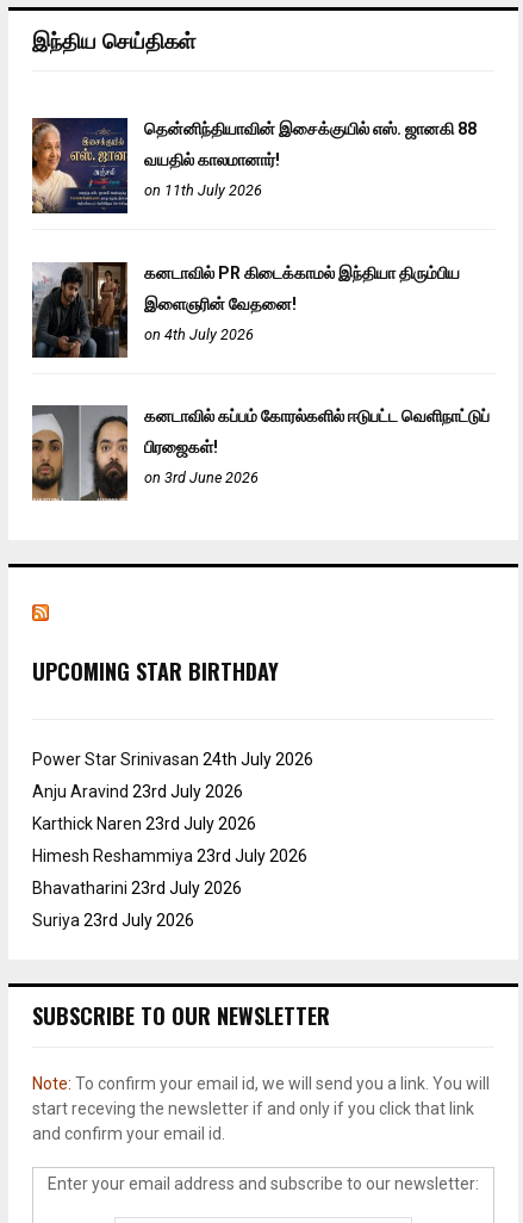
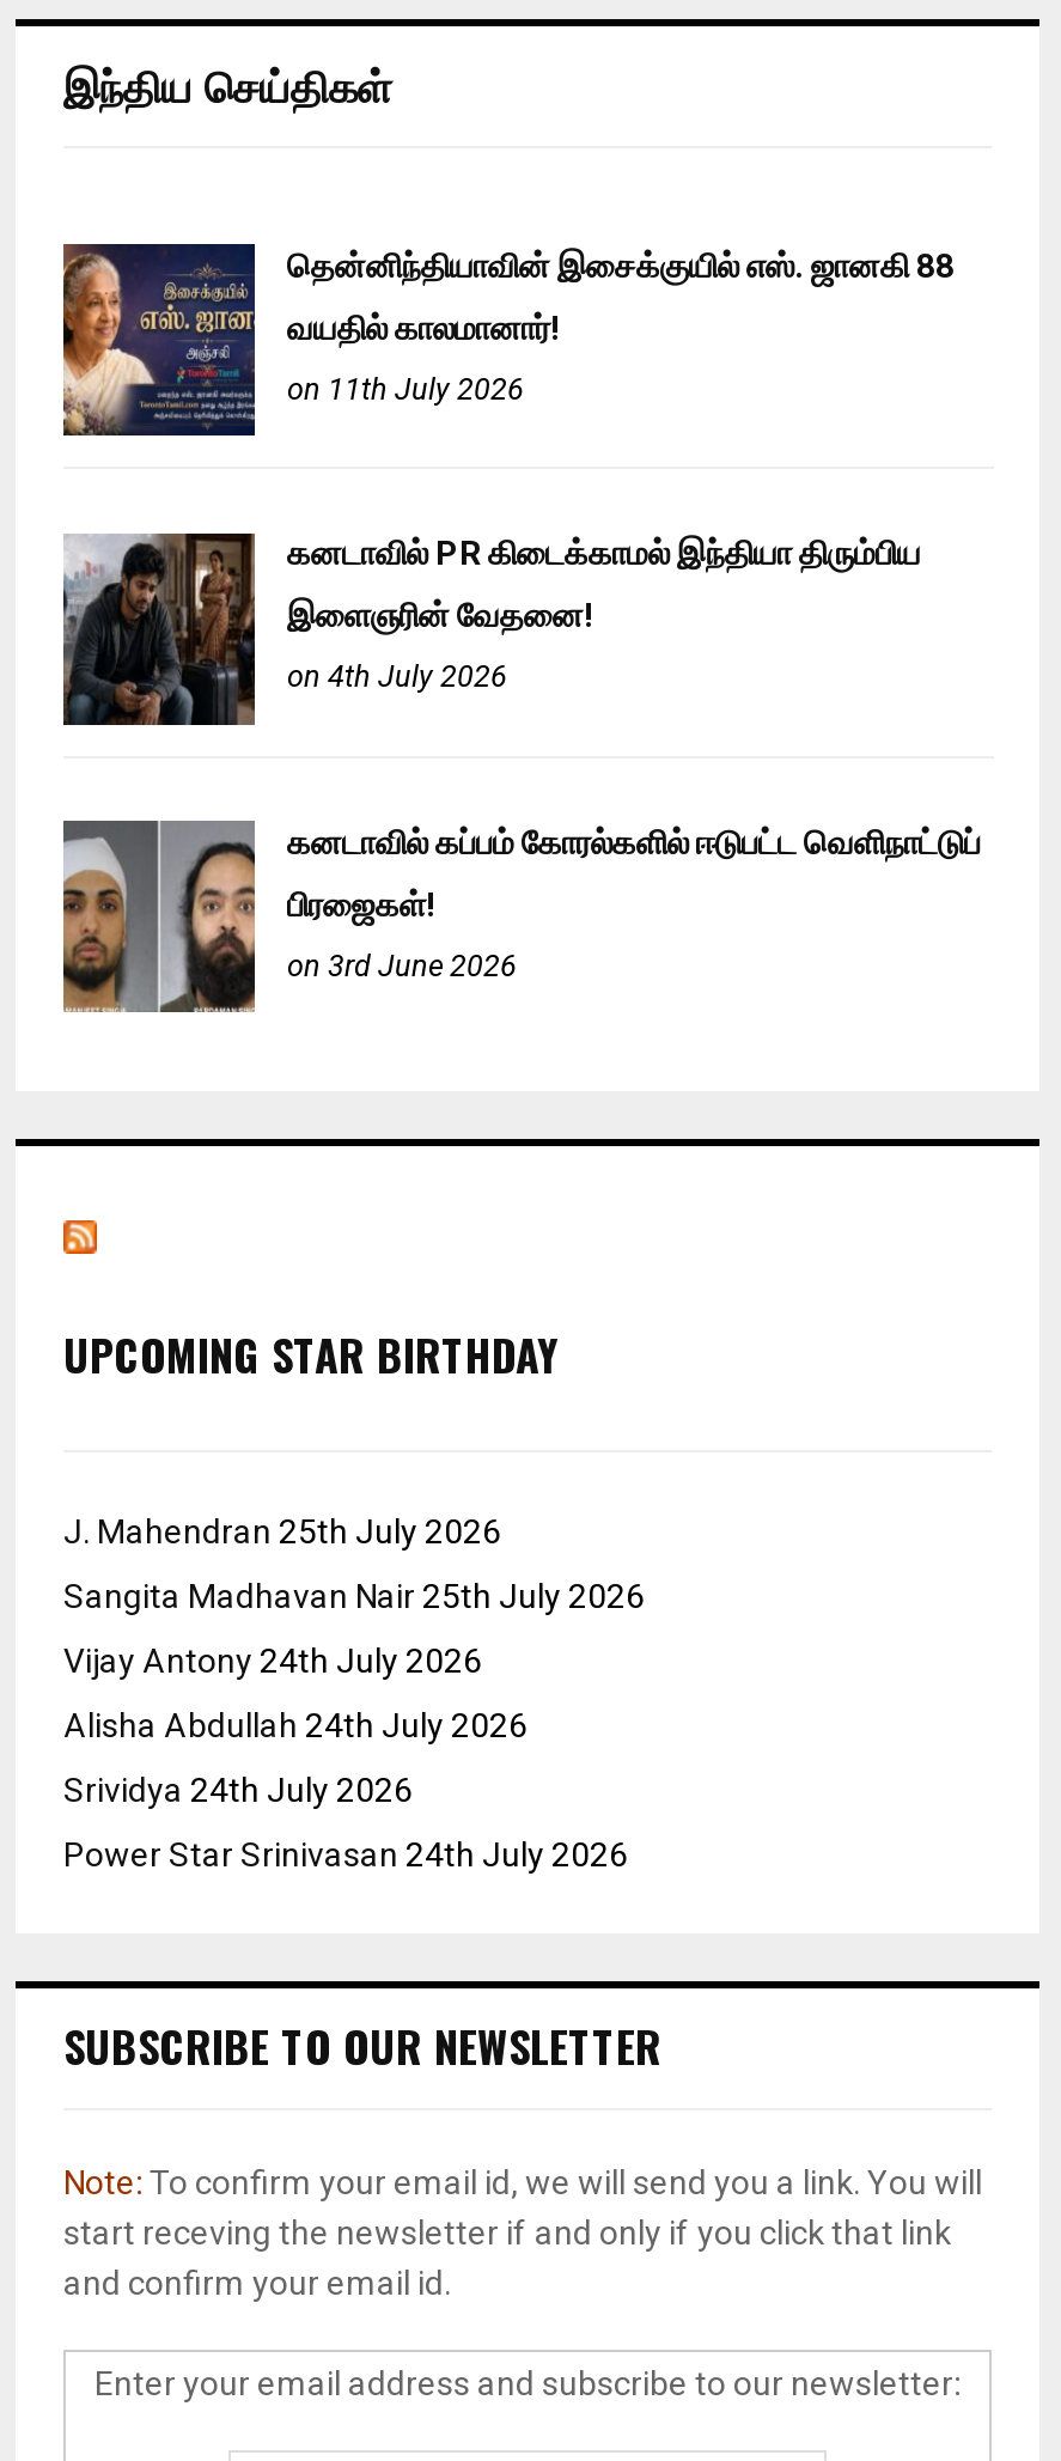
none -> [63,1513,645,1810] J. Mahendran 25th July 2026 | Sangita Madhavan Nair 25th July 2026 | Vijay Antony 24th July 2026 | Alisha Abdullah 24th July 2026 | Srividya 24th July 2026
moved [32,750,313,769] -> [63,1836,628,1875]: Power Star Srinivasan 24th July 2026
[32,783,307,930] Anju Aravind 23rd July 2026 | Karthick Naren 23rd July 2026 | Himesh Reshammiya 23rd July 2026 | Bhavatharini 23rd July 2026 | Suriya 23rd July 2026 -> none

